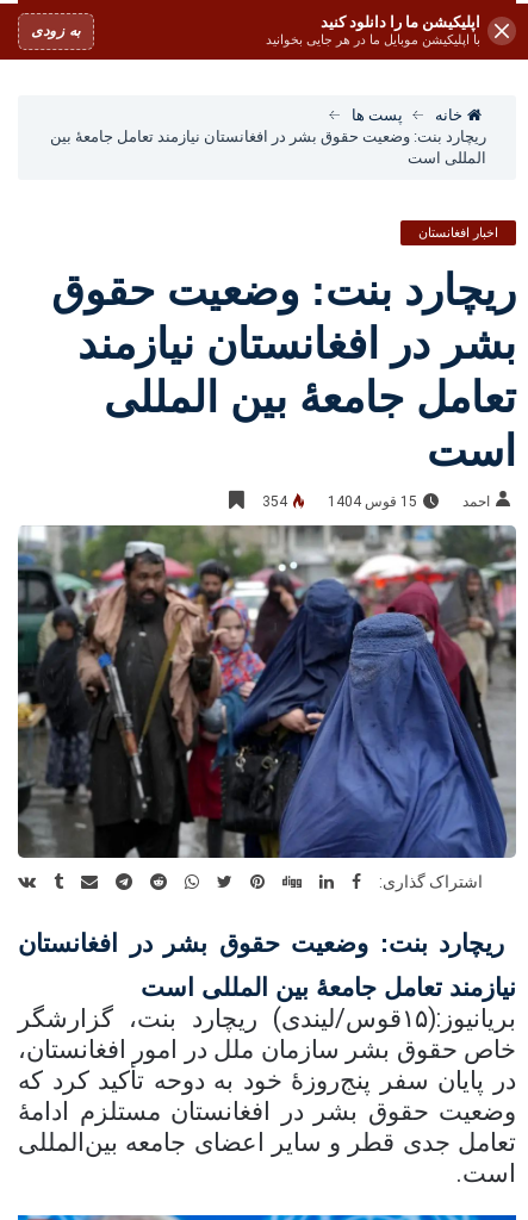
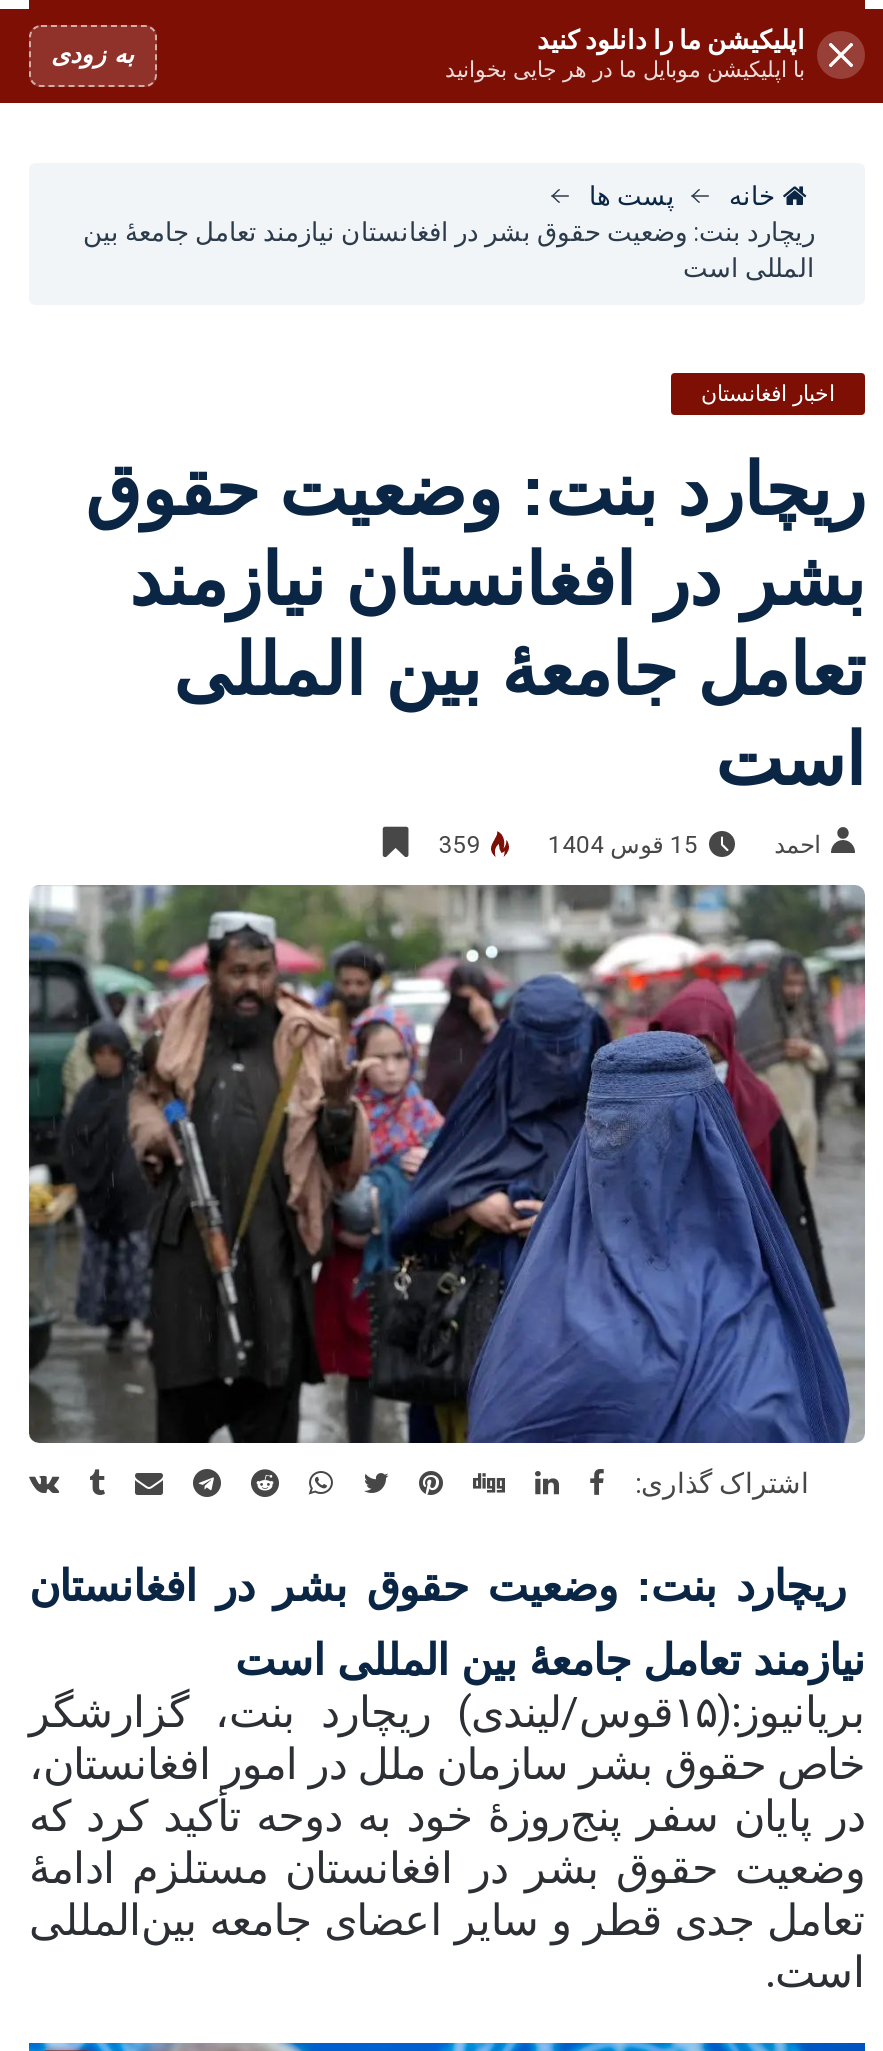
[262,493,287,510] 354 -> [439,831,481,859] 359

